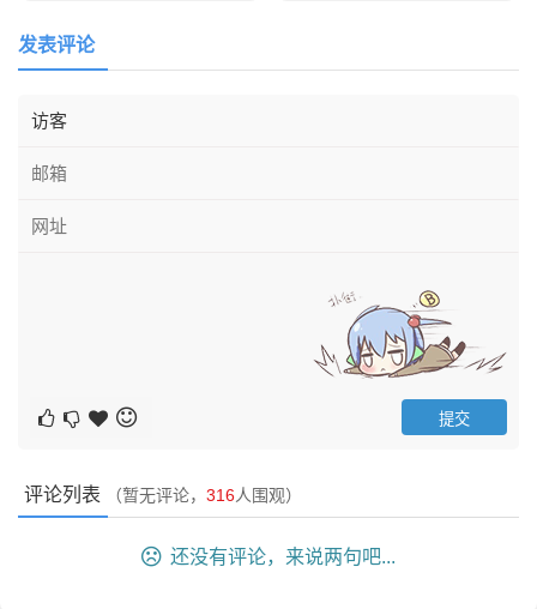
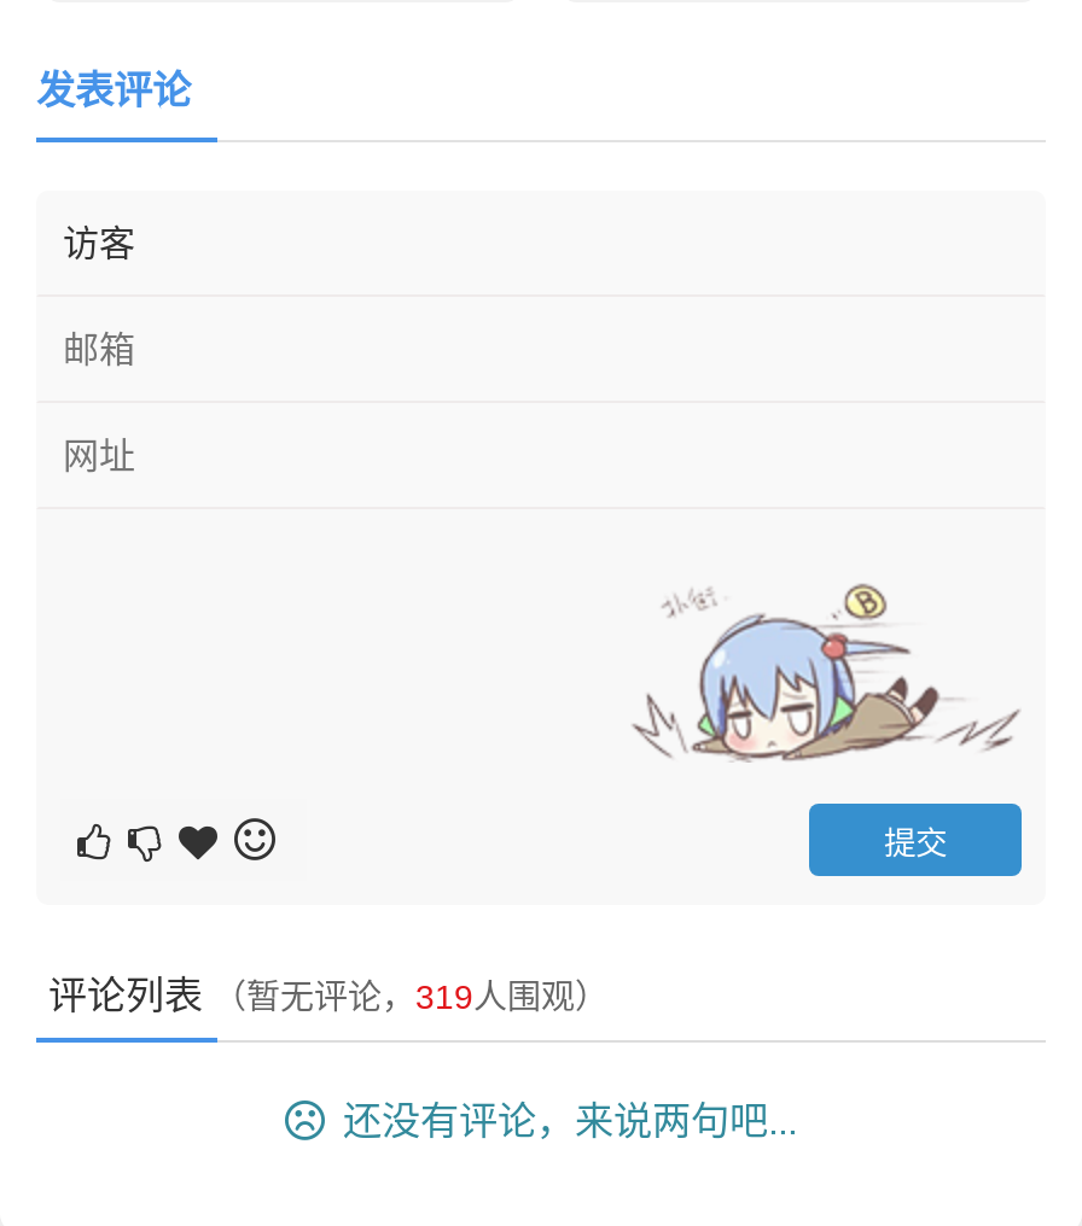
[24,485,302,505] 评论列表（暂无评论，316人围观） -> [48,975,609,1017] 评论列表（暂无评论，319人围观）

